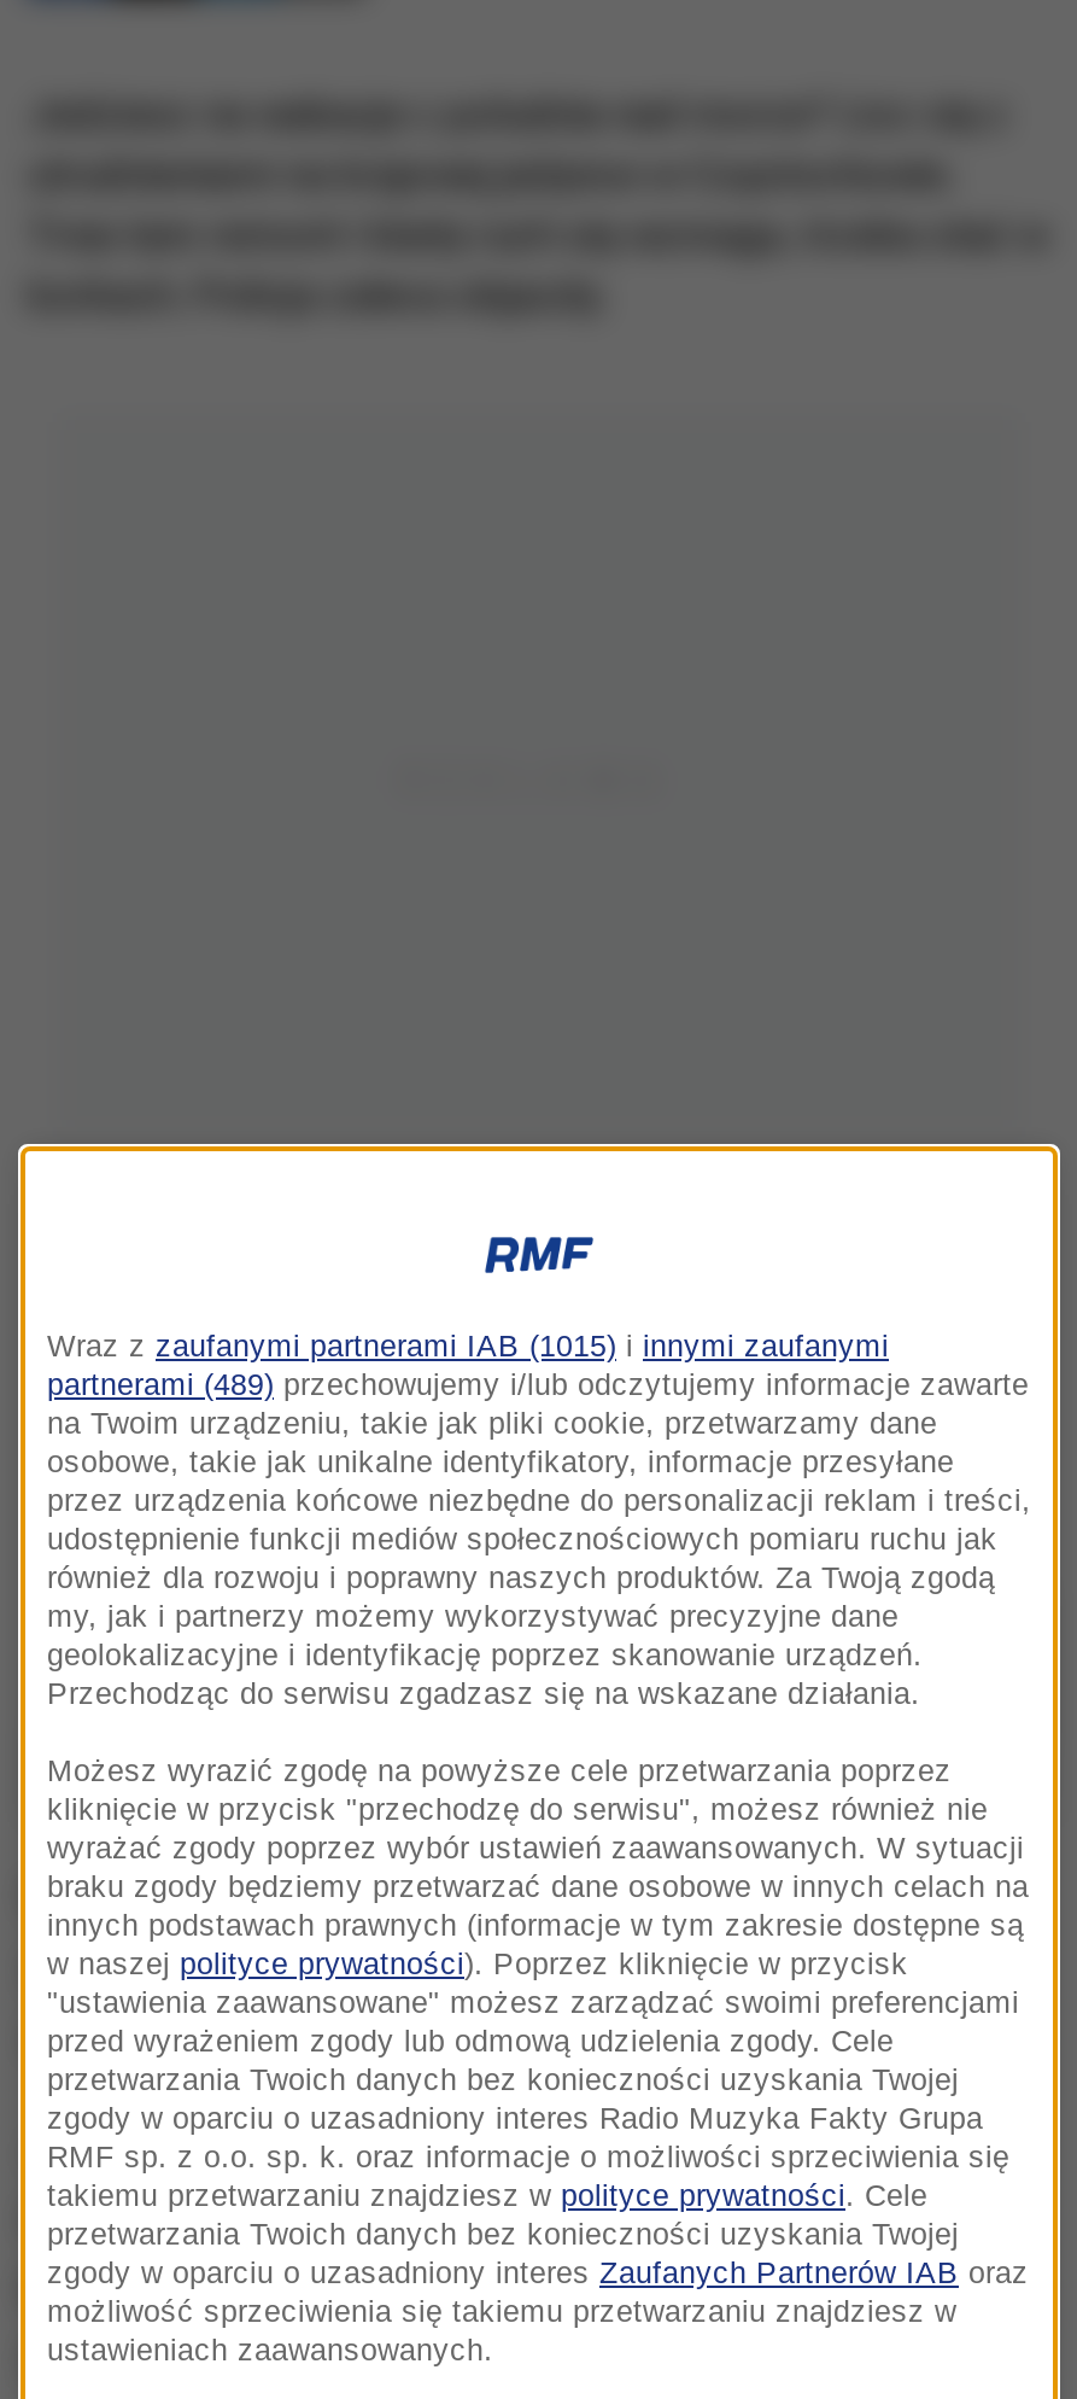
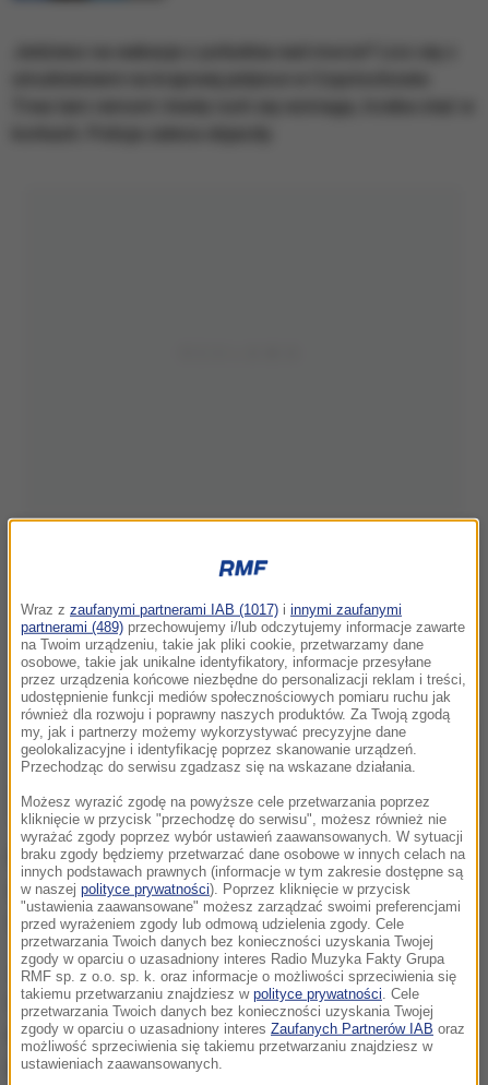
[47,1330,889,1364] Wraz z zaufanymi partnerami IAB (1015) i innymi zaufanymi -> [21,602,402,618] Wraz z zaufanymi partnerami IAB (1017) i innymi zaufanymi

